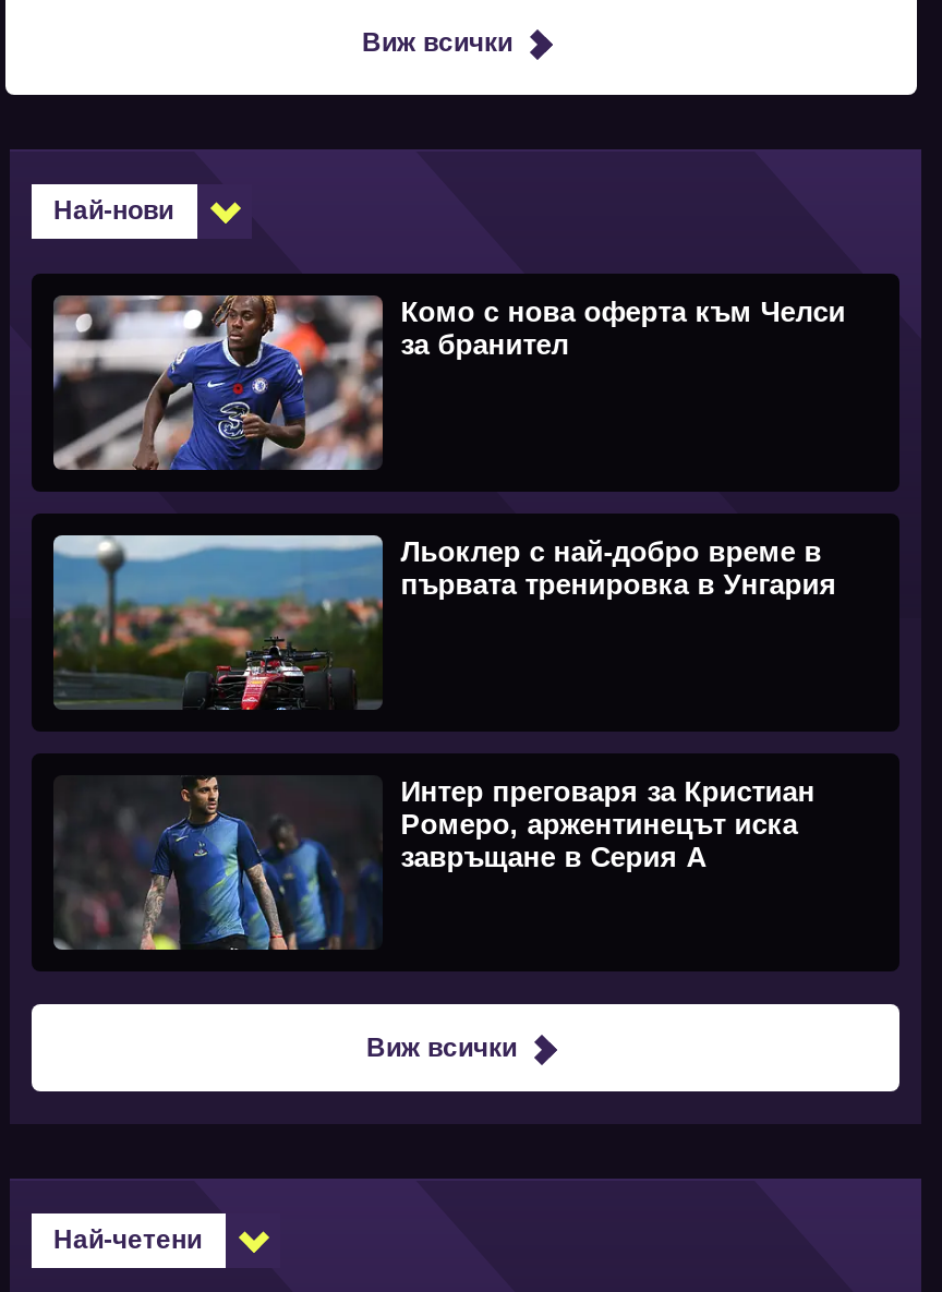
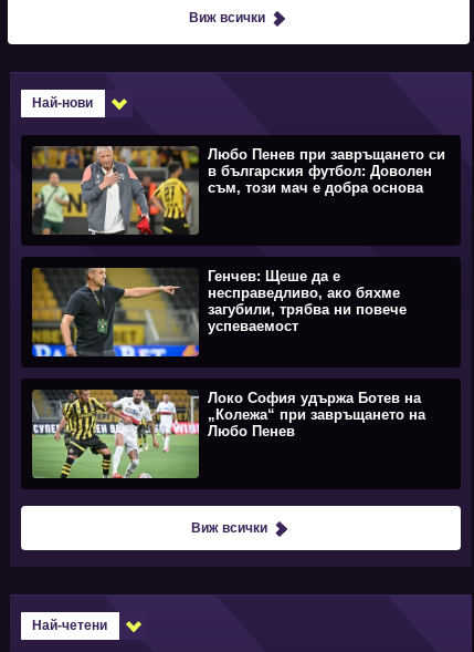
[51,295,845,472] [image] | Комо с нова оферта към Челси | за бранител -> [31,146,445,235] [image] | Любо Пенев при завръщането си | в българския футбол: Доволен | съм, този мач е добра основа
[51,533,837,712] [image] | Льоклер с най-добро време в | първата тренировка в Унгария -> [31,267,407,358] [image] | Генчев: Щеше да е | несправедливо, ако бяхме | загубили, трябва ни повече | успеваемост
[56,775,815,950] [image] | Интер преговаря за Кристиан | Ромеро, аржентинецът иска | завръщане в Серия А -> [32,389,426,479] [image] | Локо София удържа Ботев на | „Колежа“ при завръщането на | Любо Пенев

